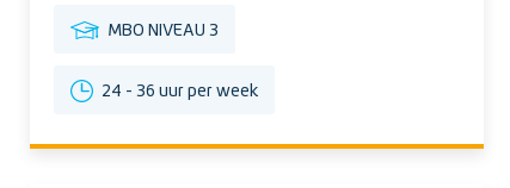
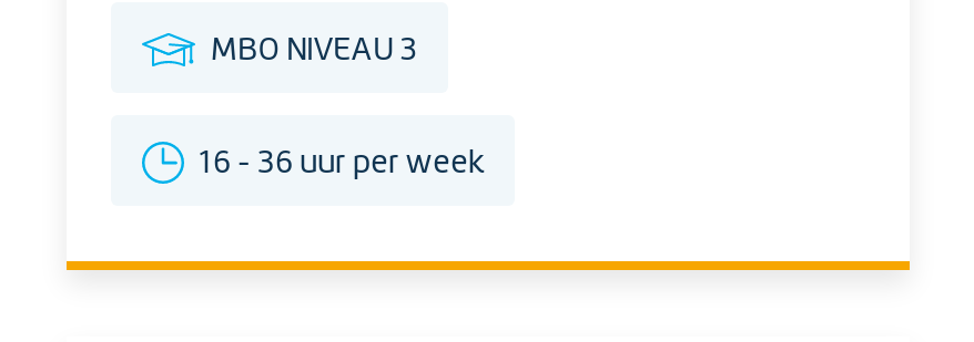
[101,84,258,100] 24 - 36 uur per week -> [199,149,483,180] 16 - 36 uur per week

